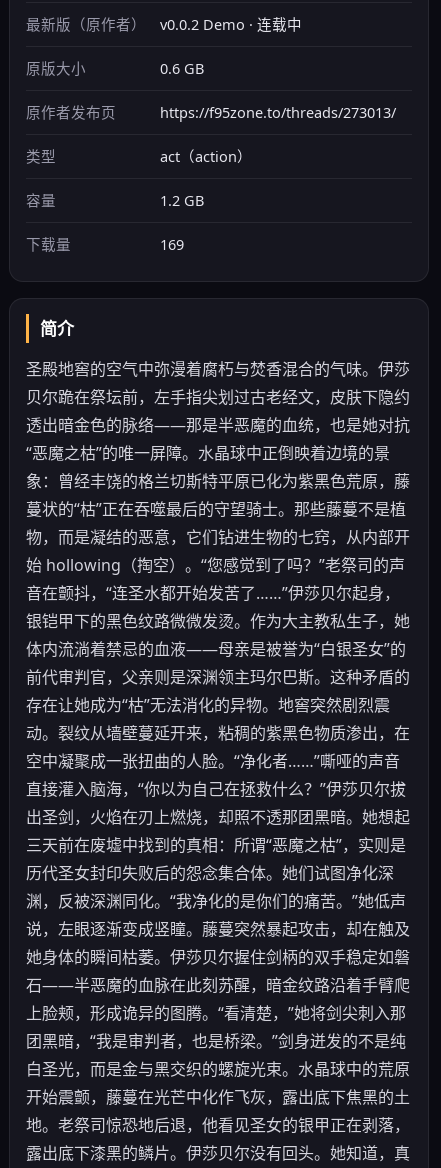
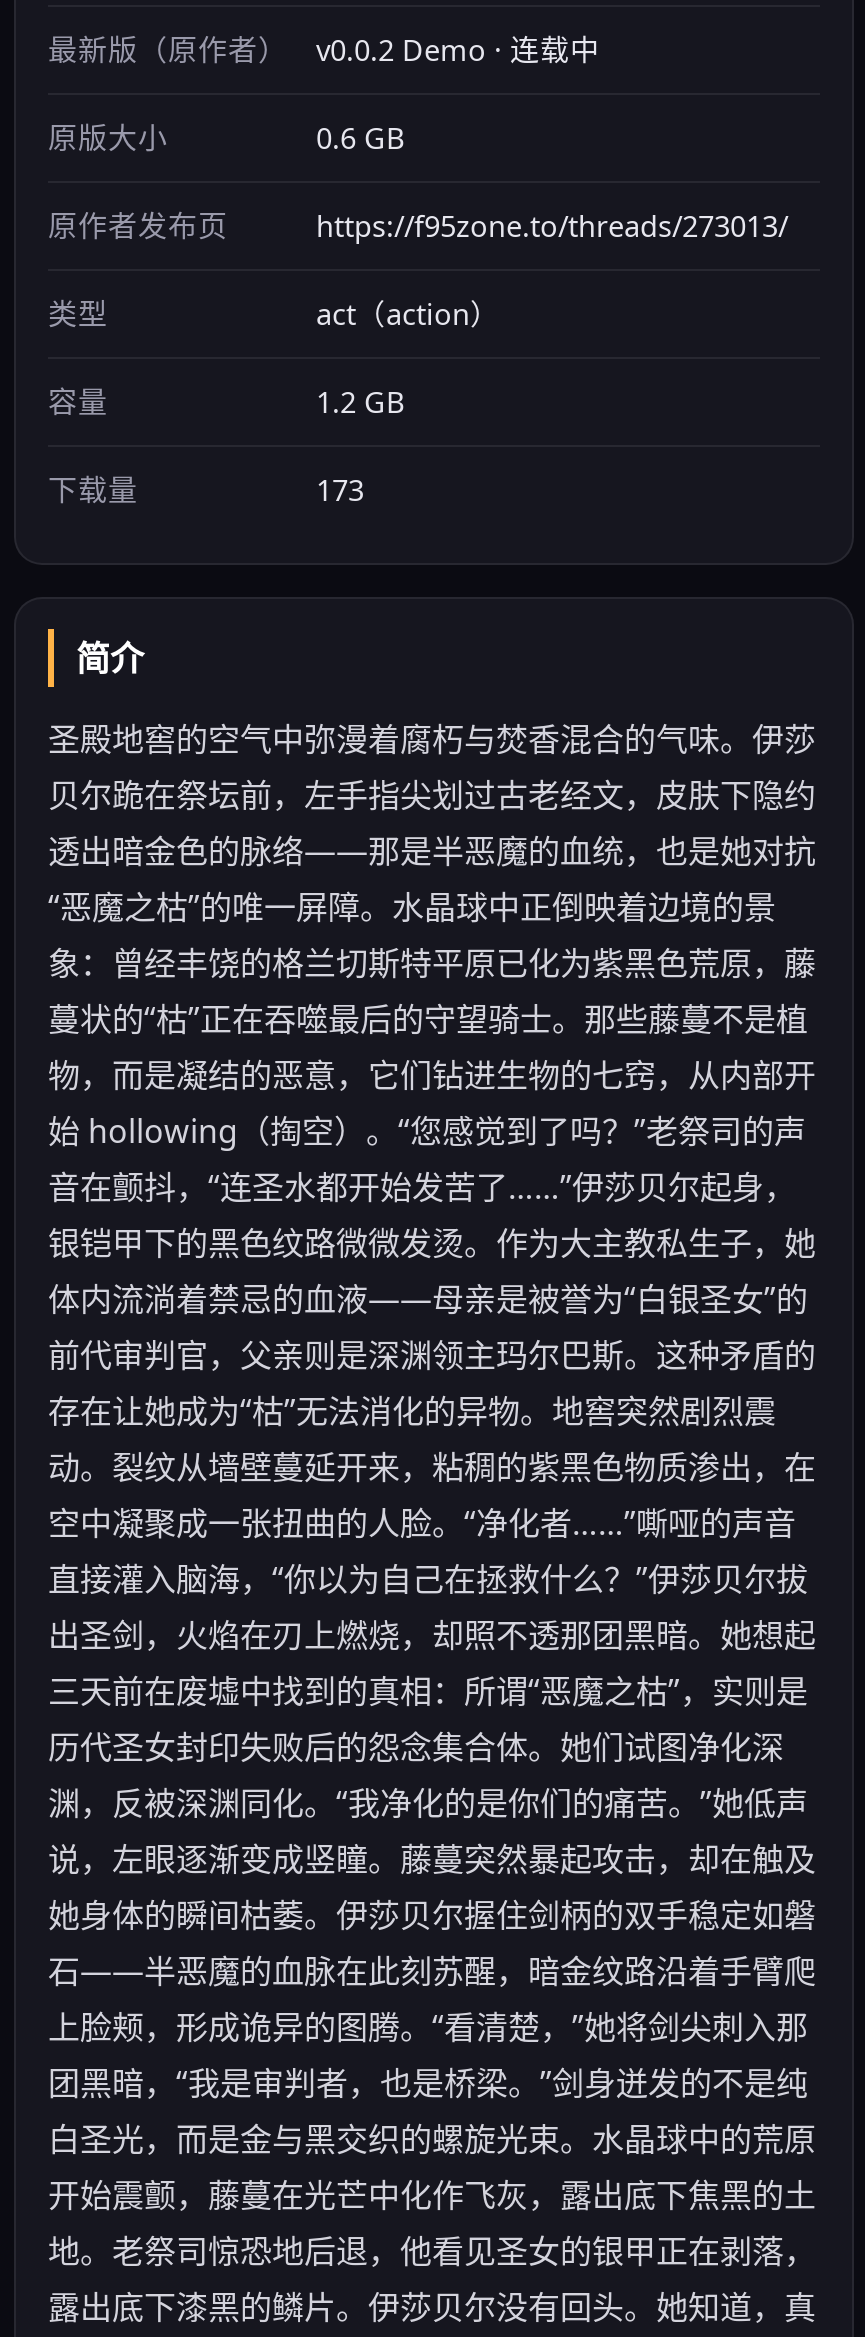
[160,234,184,254] 169 -> [316,469,364,509] 173

